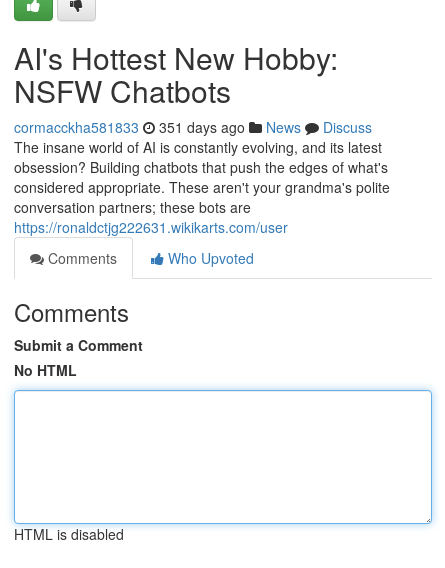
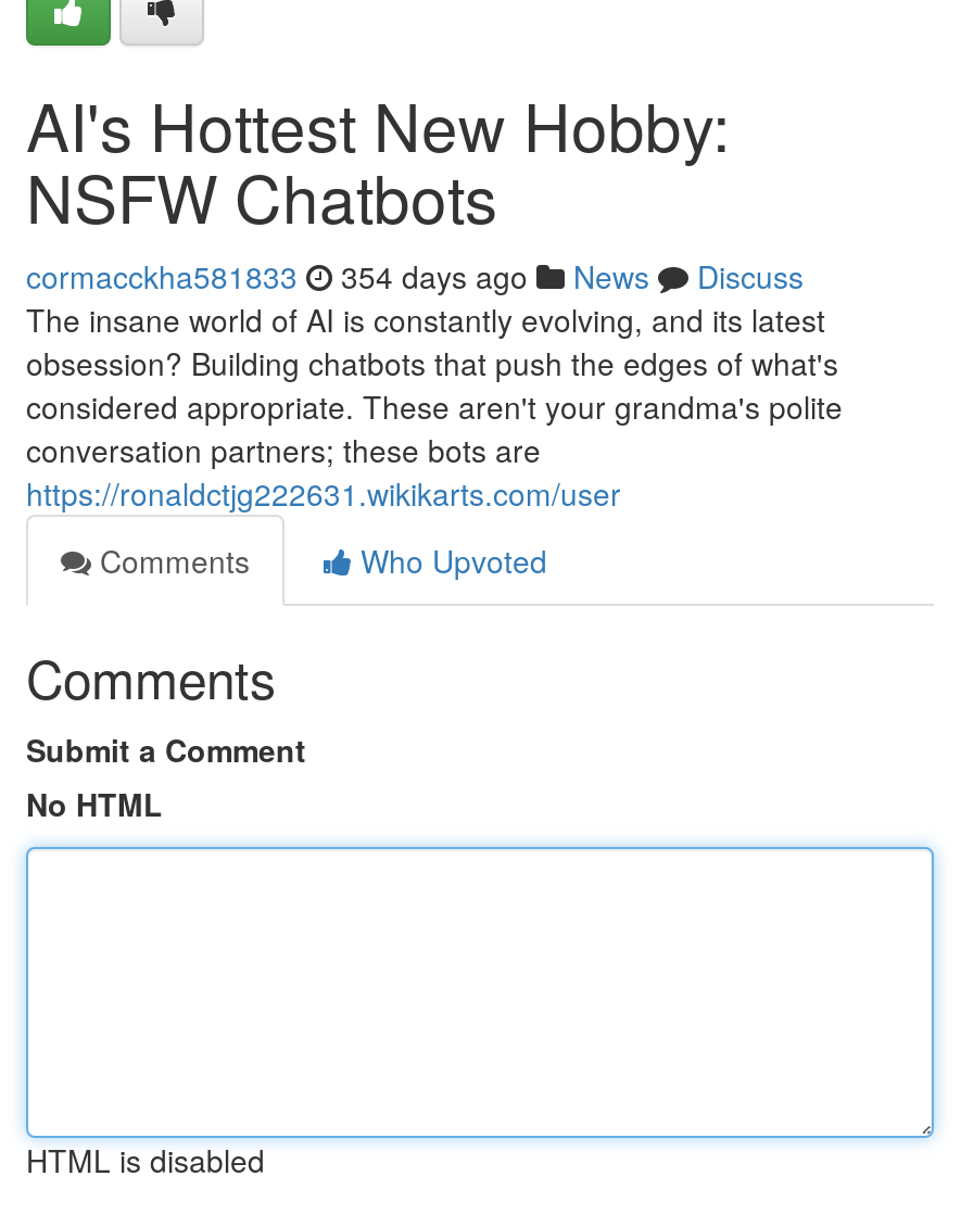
[14,117,372,137] cormacckha581833 351 days ago News Discuss -> [26,254,804,298] cormacckha581833 354 days ago News Discuss

